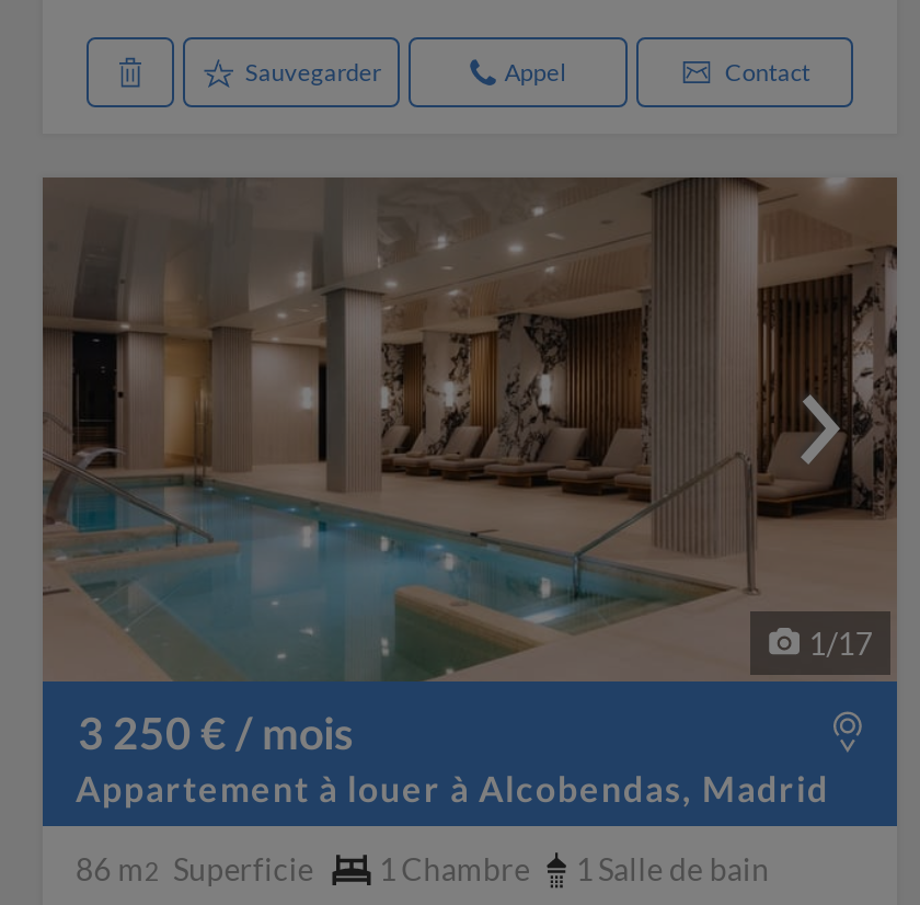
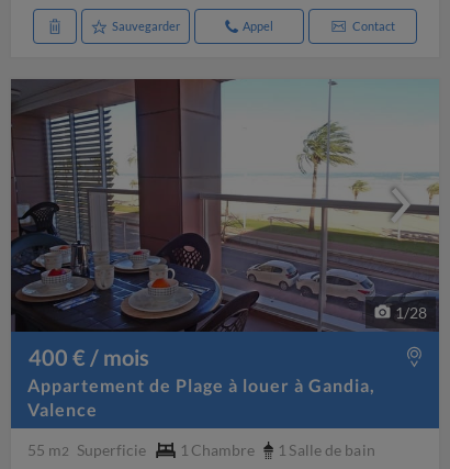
[41,175,899,684] [image] | 1/17 -> [10,79,440,333] [image] | 1/28
[76,706,829,809] 3 250 € / mois | Appartement à louer à Alcobendas, Madrid -> [27,344,375,420] 400 € / mois | Appartement de Plage à louer à Gandia, | Valence
[76,850,770,887] 86 m2 Superficie 1 Chambre 1 Salle de bain -> [27,440,375,459] 55 m2 Superficie 1 Chambre 1 Salle de bain

